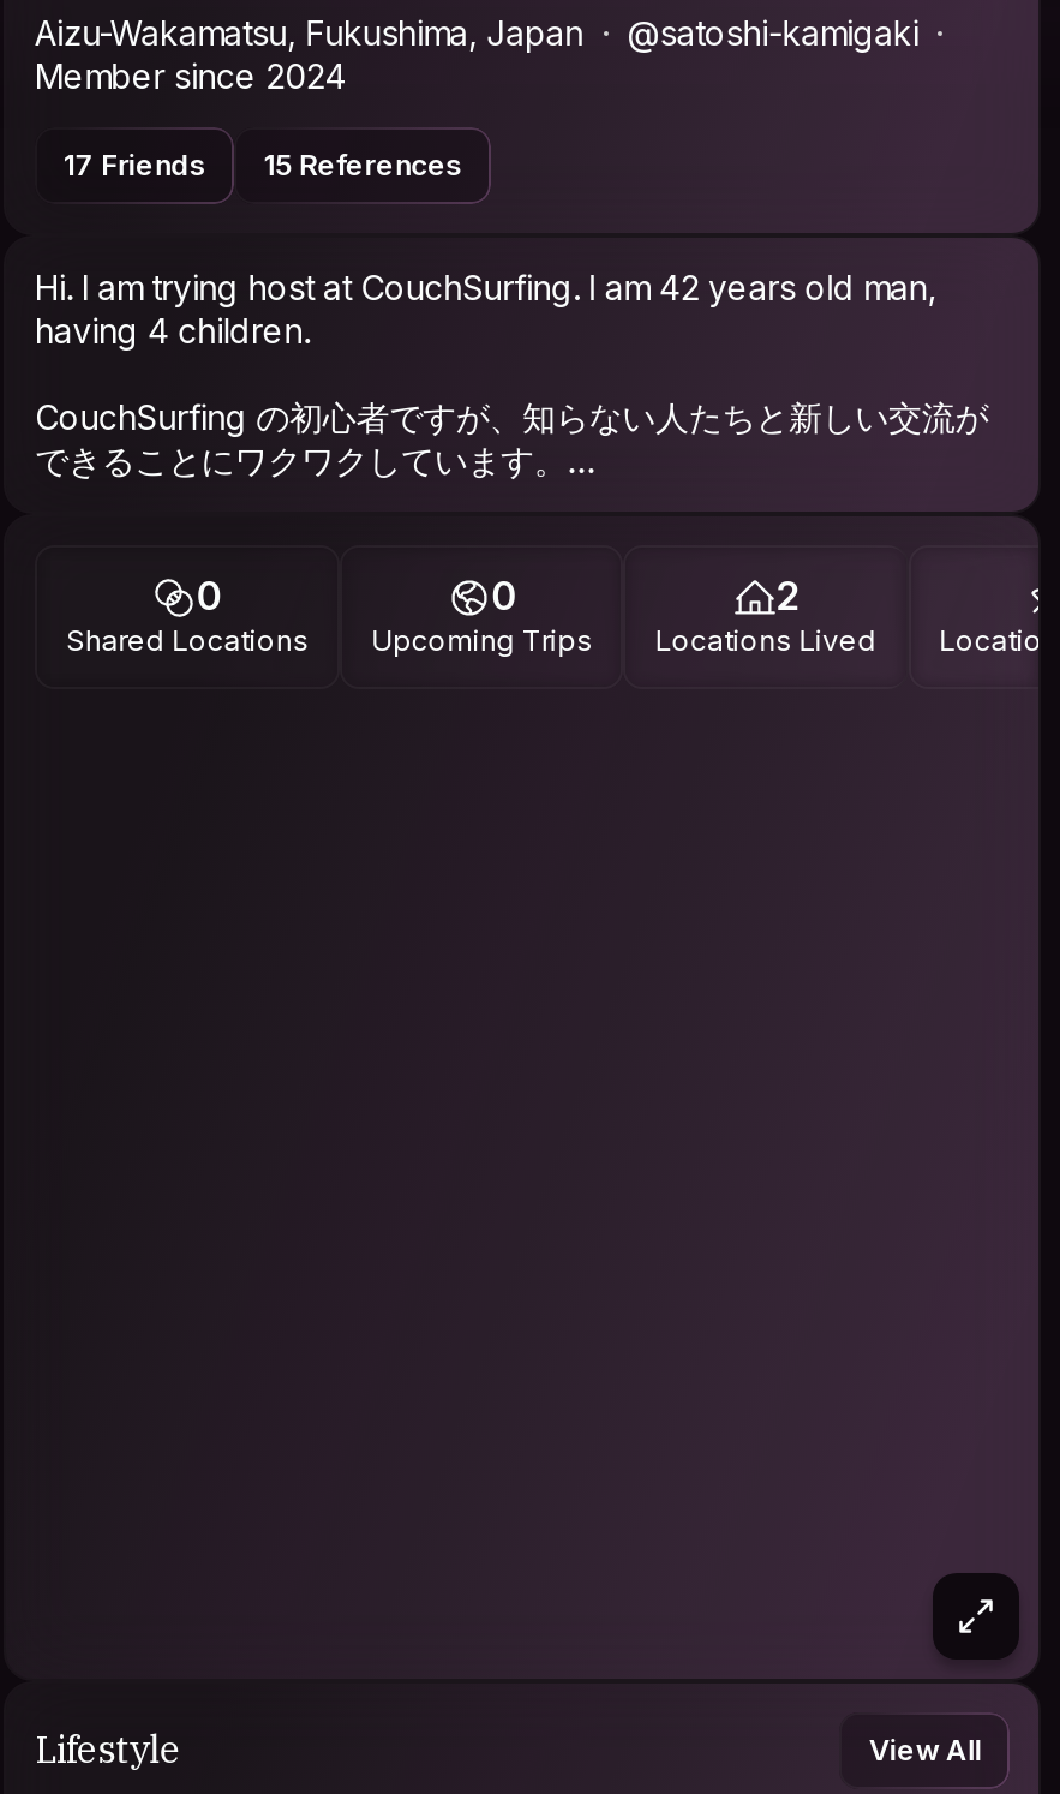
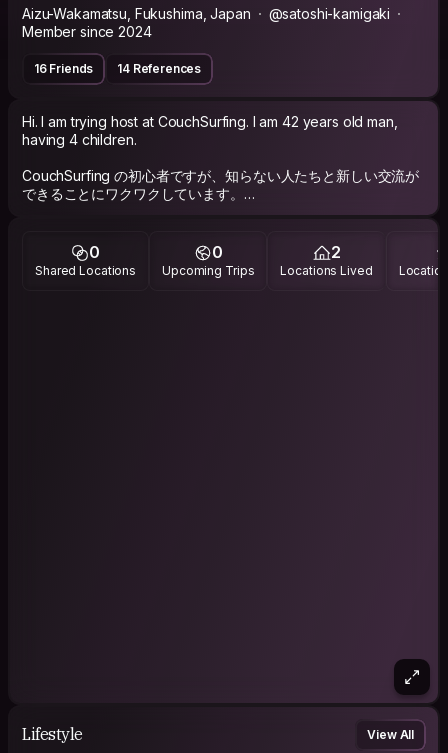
[64,146,206,182] 17 Friends -> [34,61,93,76] 16 Friends
[264,146,463,182] 15 References -> [117,61,201,76] 14 References

